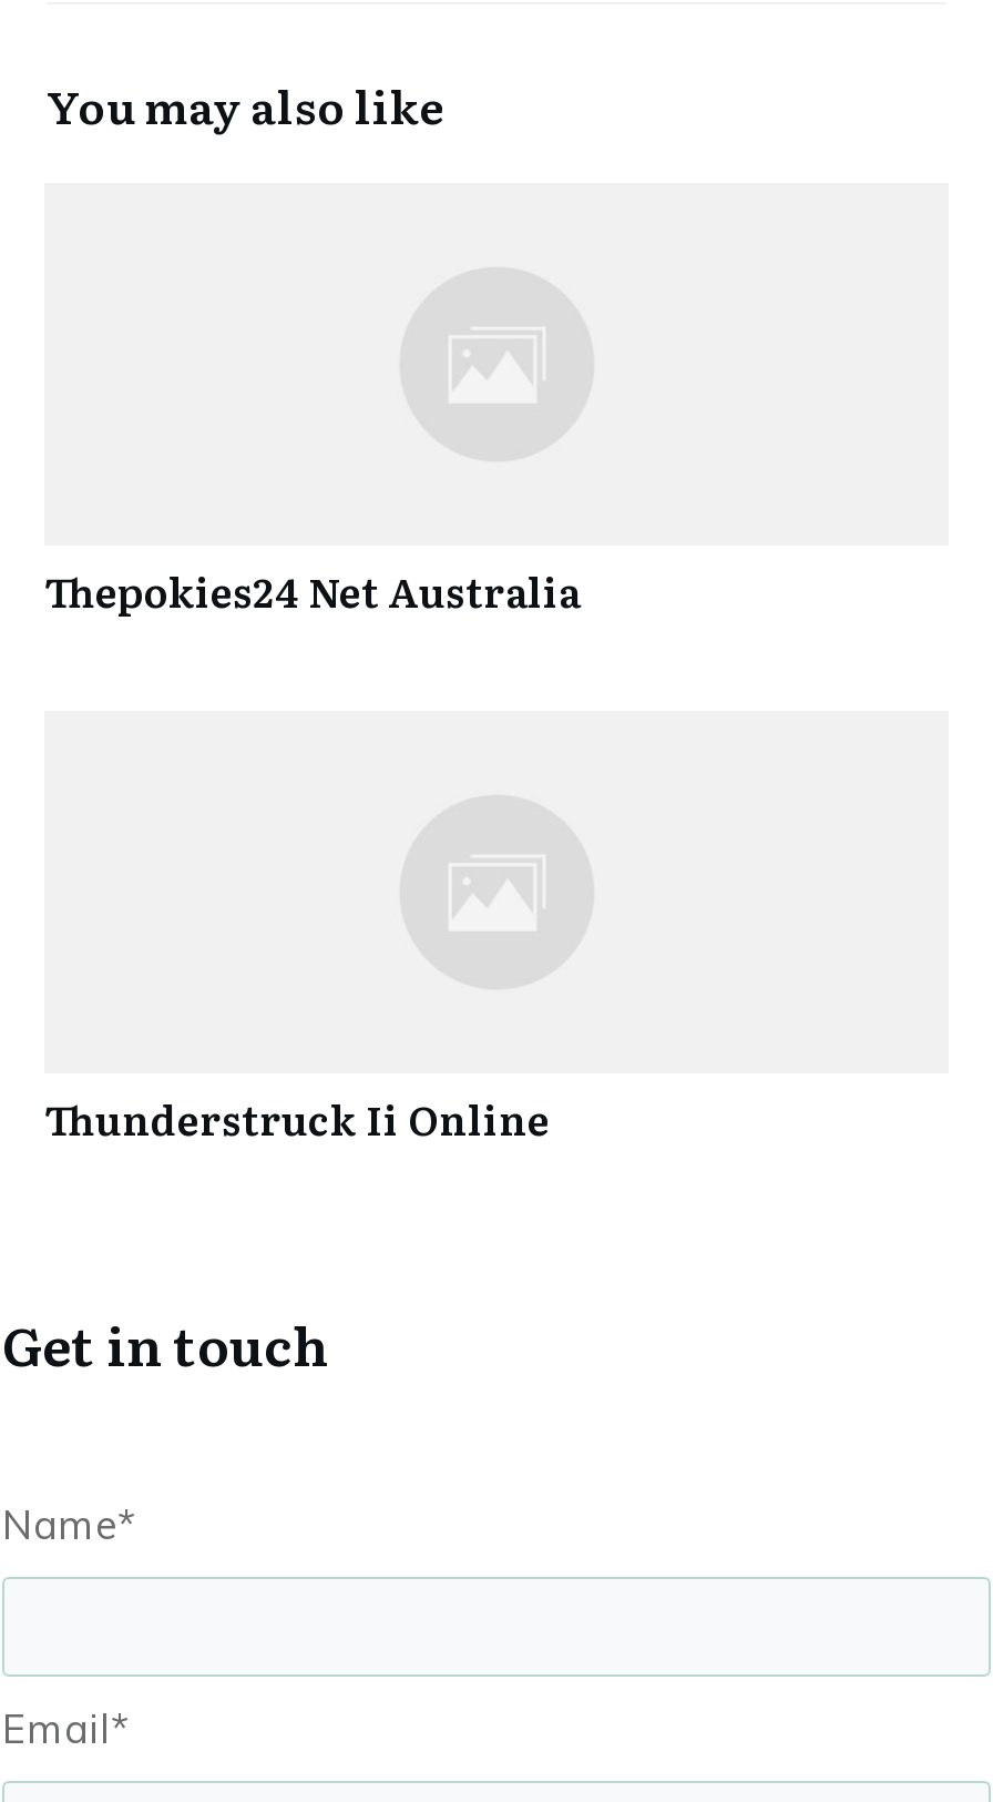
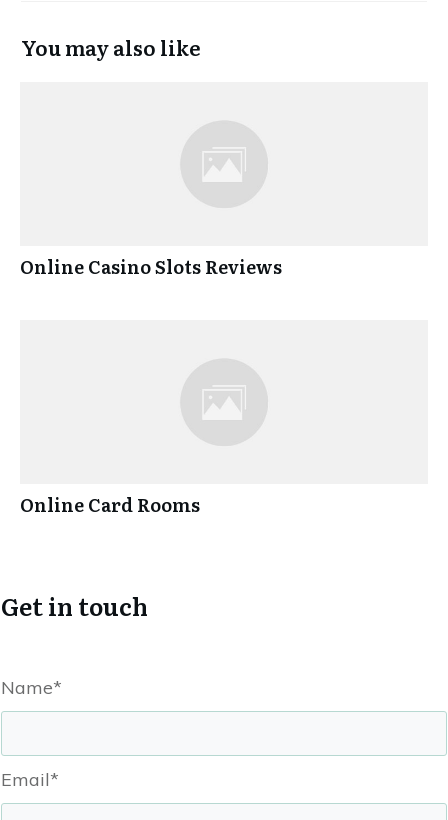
[44,562,581,622] Thepokies24 Net Australia -> [20,253,282,280] Online Casino Slots Reviews
[44,1090,550,1150] Thunderstruck Ii Online -> [20,491,200,518] Online Card Rooms

